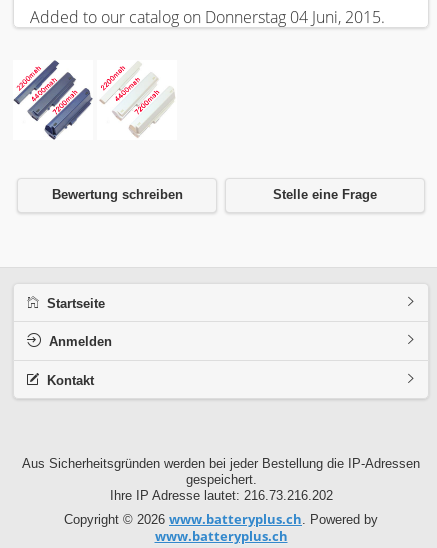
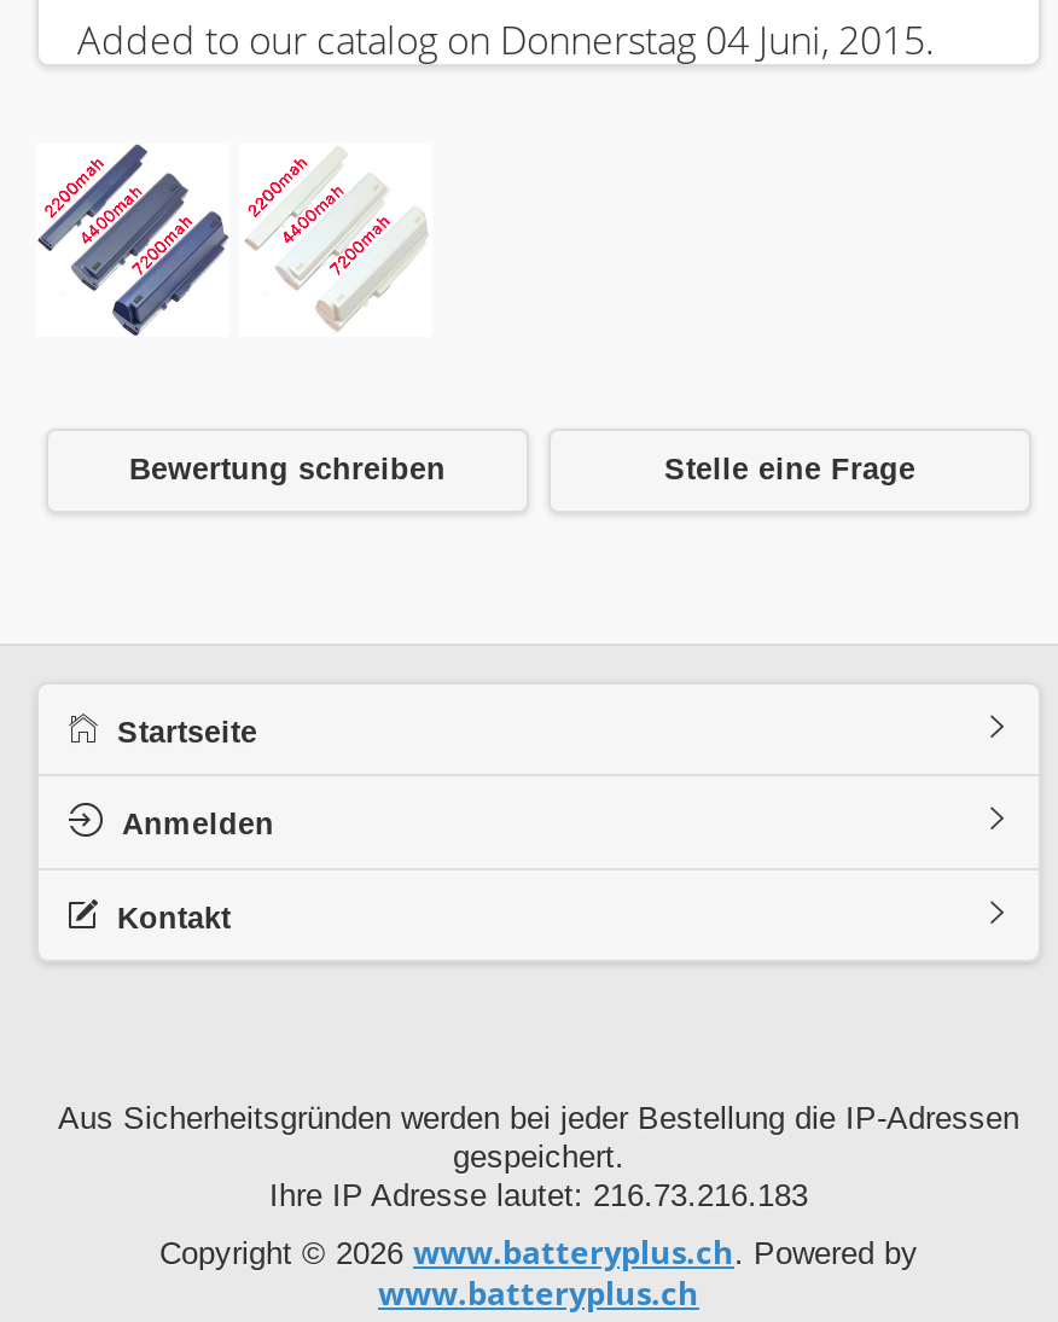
[109,488,332,503] Ihre IP Adresse lautet: 216.73.216.202 -> [269,1178,808,1214] Ihre IP Adresse lautet: 216.73.216.183

